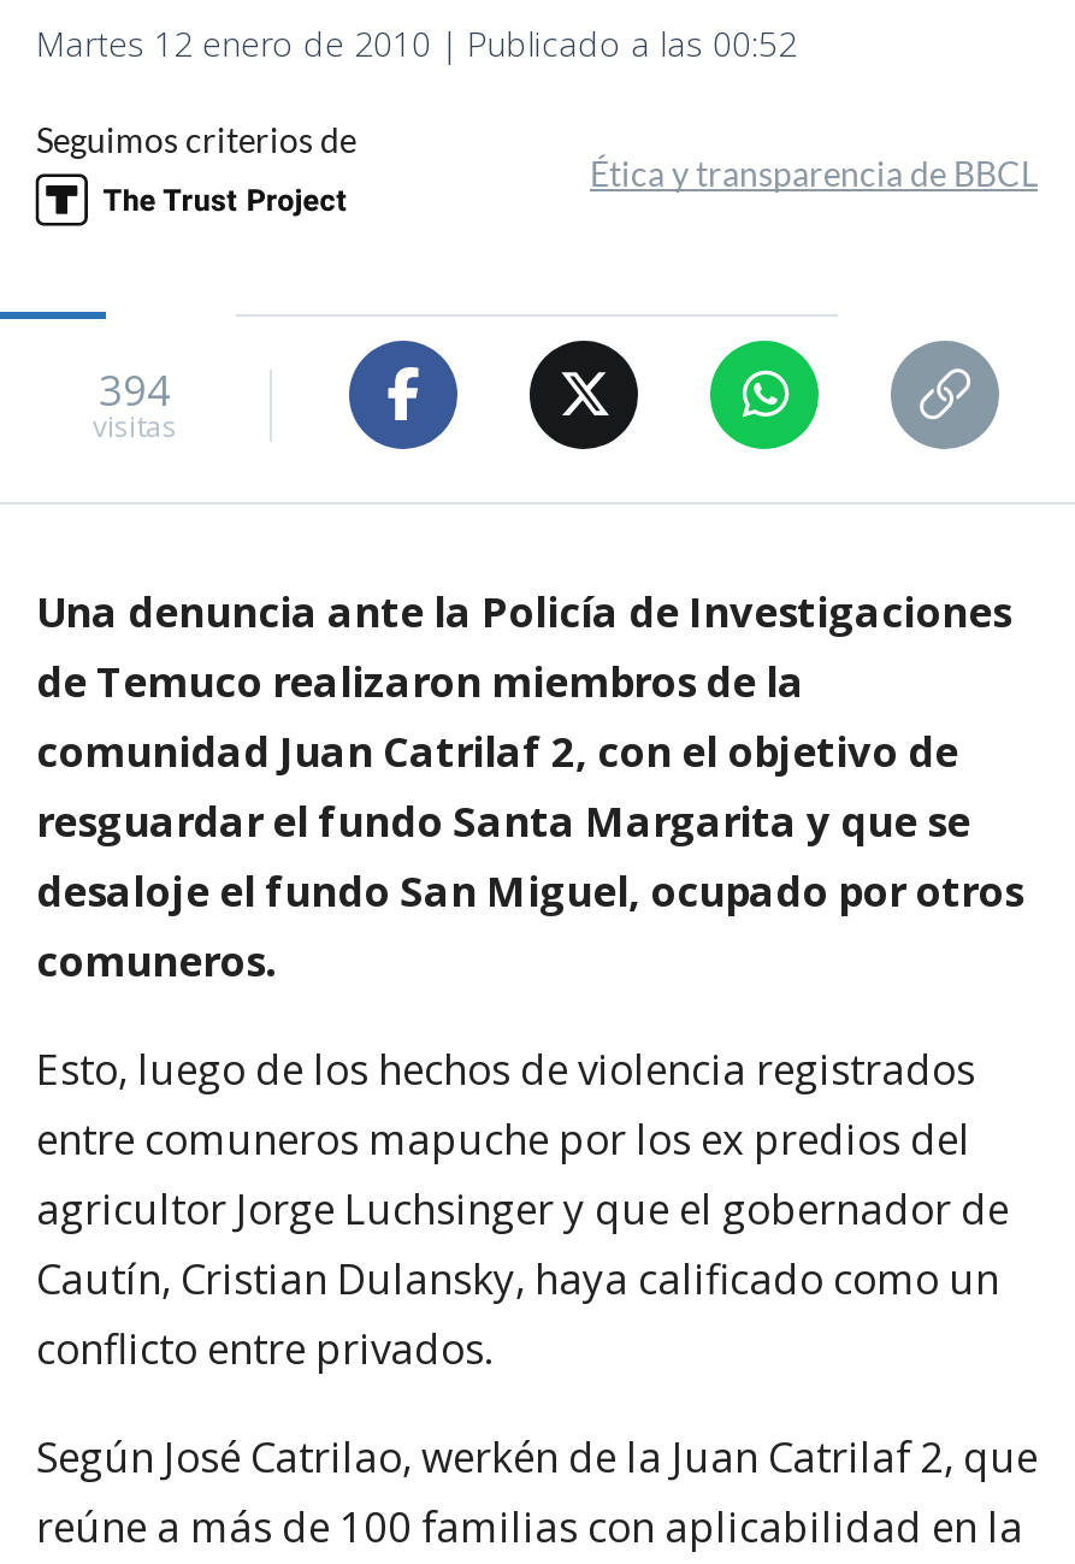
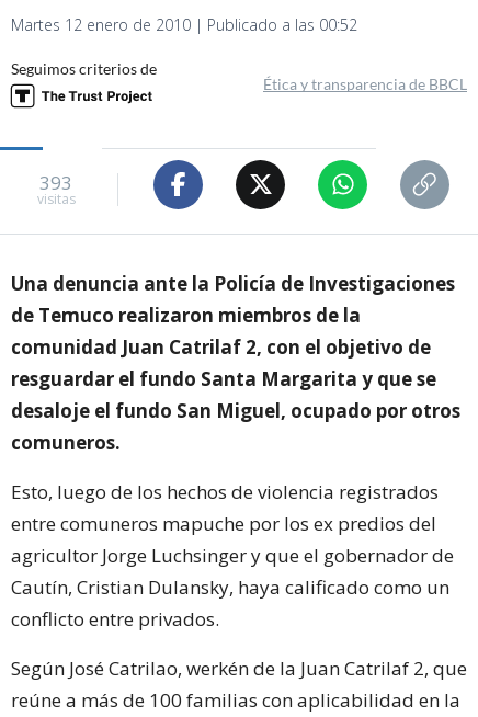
[99,363,171,419] 394 -> [39,170,72,195] 393

